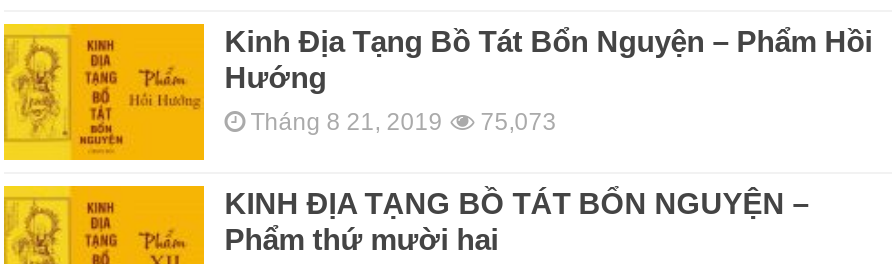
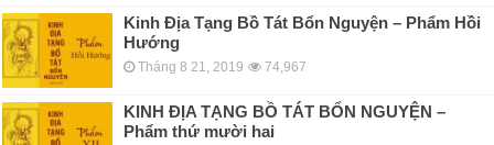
[250,108,556,136] Tháng 8 21, 2019 75,073 -> [138,60,307,75] Tháng 8 21, 2019 74,967

